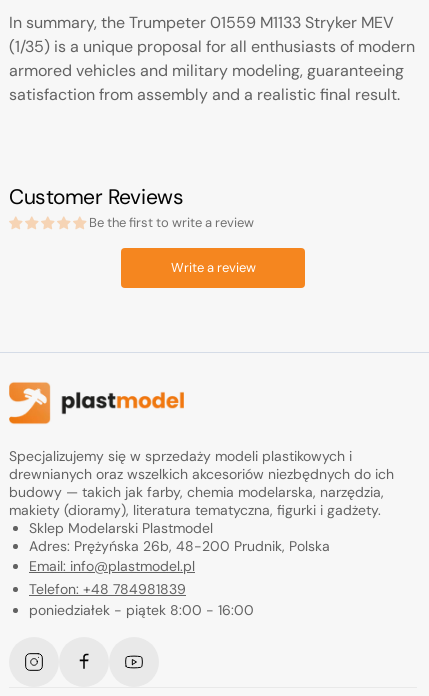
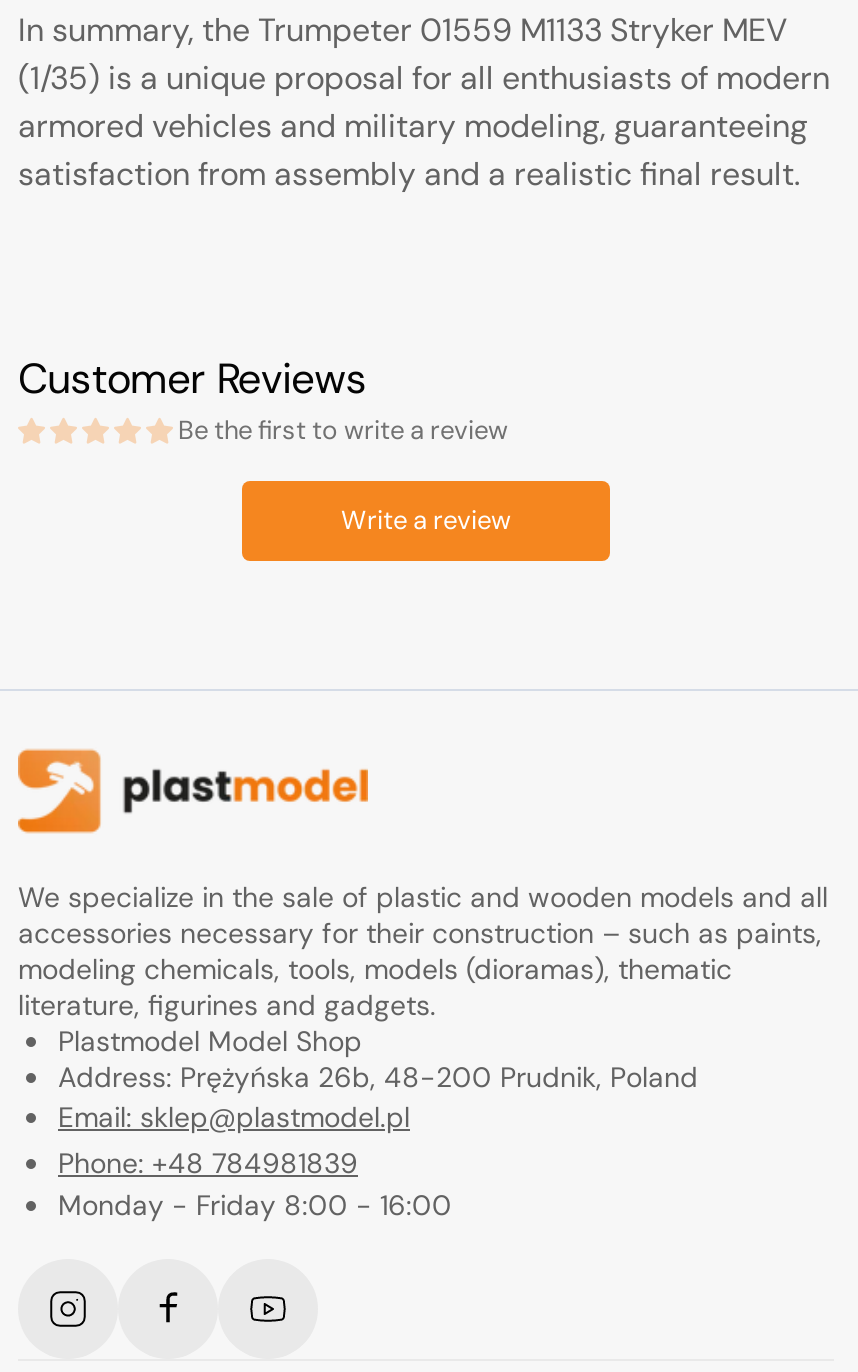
[9,447,394,619] Specjalizujemy się w sprzedaży modeli plastikowych i | drewnianych oraz wszelkich akcesoriów niezbędnych do ich | budowy — takich jak farby, chemia modelarska, narzędzia, | makiety (dioramy), literatura tematyczna, figurki i gadżety. | Sklep Modelarski Plastmodel | Adres: Prężyńska 26b, 48-200 Prudnik, Polska | Email: info@plastmodel.pl | Telefon: +48 784981839 | poniedziałek - piątek 8:00 - 16:00 -> [18,879,828,1223] We specialize in the sale of plastic and wooden models and all | accessories necessary for their construction – such as paints, | modeling chemicals, tools, models (dioramas), thematic | literature, figurines and gadgets. | Plastmodel Model Shop | Address: Prężyńska 26b, 48-200 Prudnik, Poland | Email: sklep@plastmodel.pl | Phone: +48 784981839 | Monday - Friday 8:00 - 16:00

